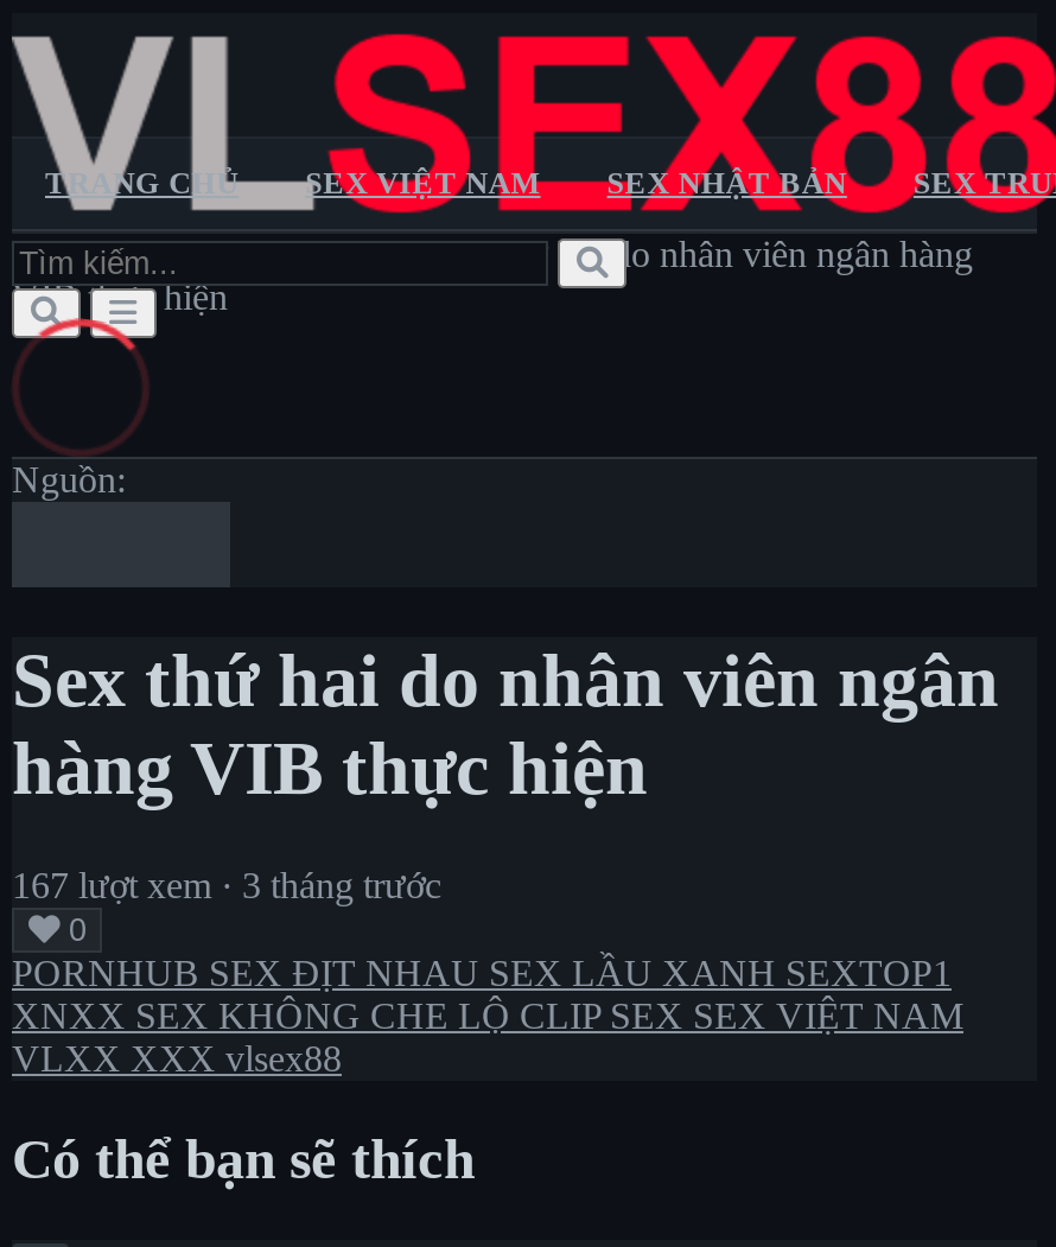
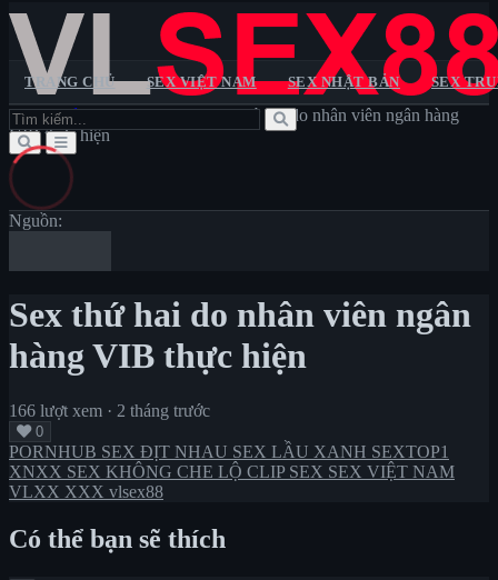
[12,865,441,905] 167 lượt xem · 3 tháng trước -> [9,401,210,420] 166 lượt xem · 2 tháng trước

